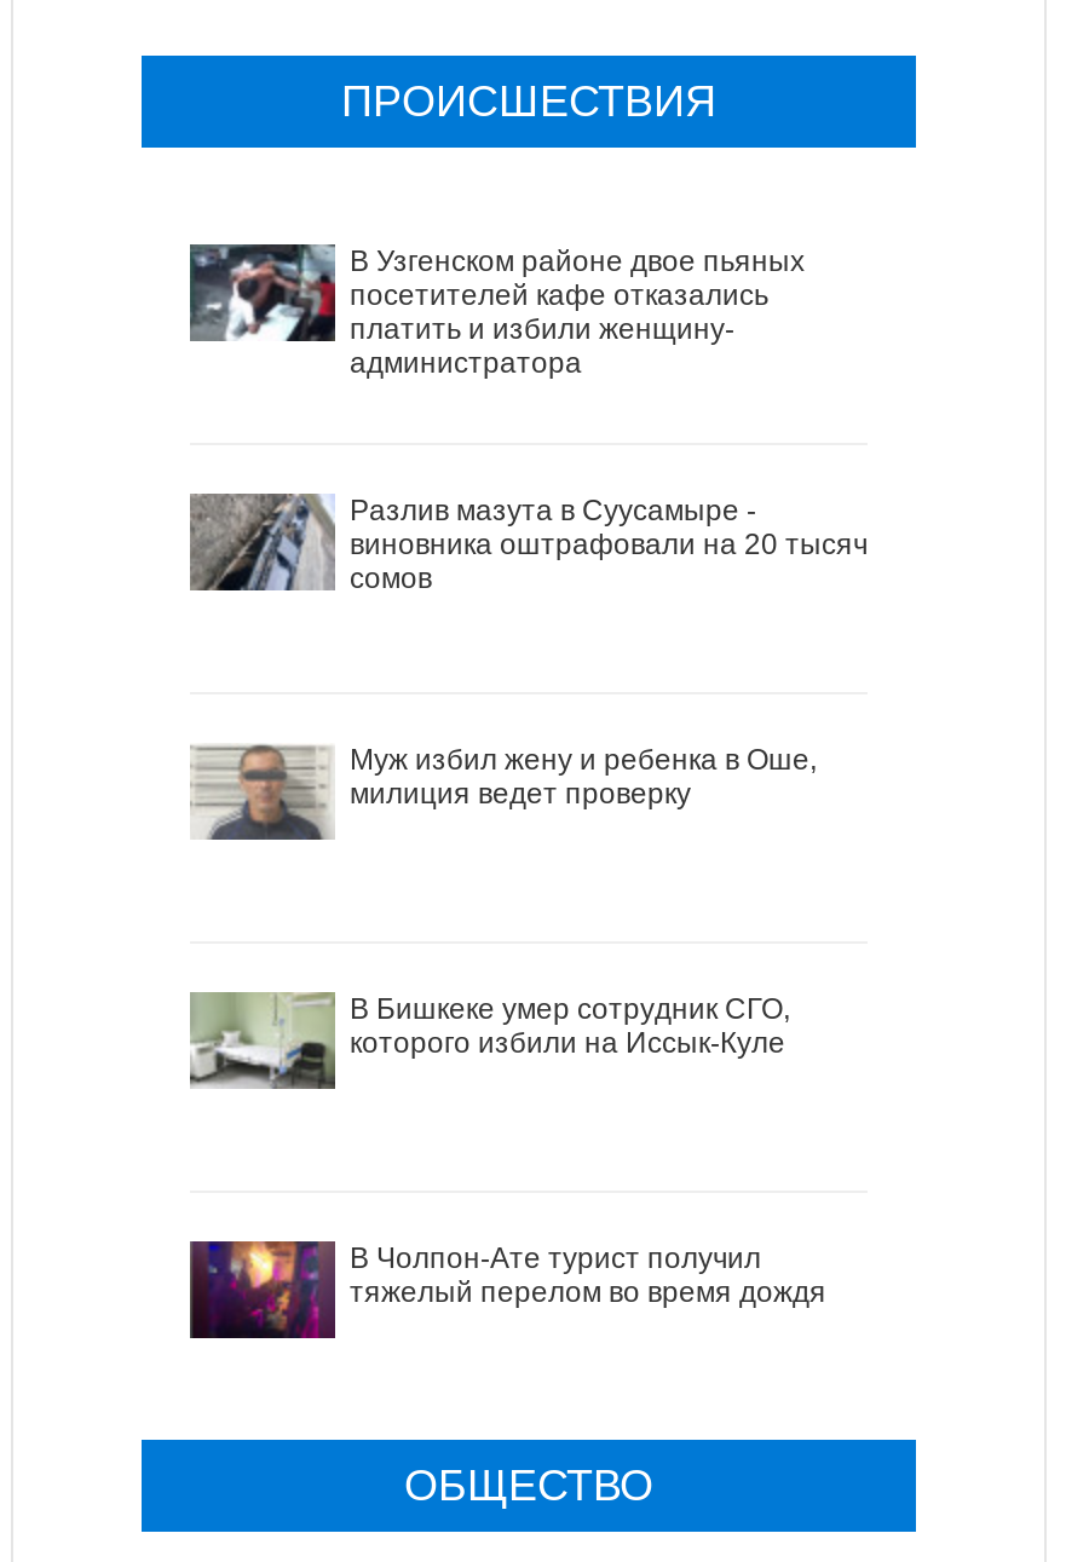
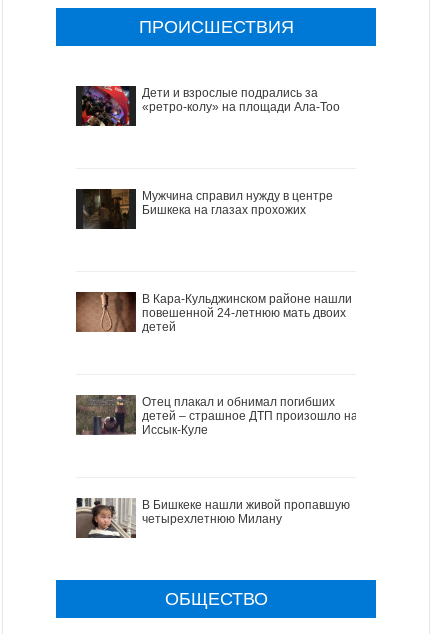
[190,242,805,379] [image] | В Узгенском районе двое пьяных | посетителей кафе отказались | платить и избили женщину- | администратора -> [76,85,340,127] [image] | Дети и взрослые подрались за | «ретро-колу» на площади Ала-Тоо
[190,493,868,595] [image] | Разлив мазута в Суусамыре - | виновника оштрафовали на 20 тысяч | сомов -> [76,189,333,230] [image] | Мужчина справил нужду в центре | Бишкека на глазах прохожих
[190,742,817,842] [image] | Муж избил жену и ребенка в Оше, | милиция ведет проверку -> [75,291,352,334] [image] | В Кара-Кульджинском районе нашли | повешенной 24-летнюю мать двоих | детей
[190,992,790,1089] [image] | В Бишкеке умер сотрудник СГО, | которого избили на Иссык-Куле -> [75,395,358,437] [image] | Отец плакал и обнимал погибших | детей – страшное ДТП произошло на | Иссык-Куле
[190,1241,826,1338] [image] | В Чолпон-Ате турист получил | тяжелый перелом во время дождя -> [76,498,350,539] [image] | В Бишкеке нашли живой пропавшую | четырехлетнюю Милану

